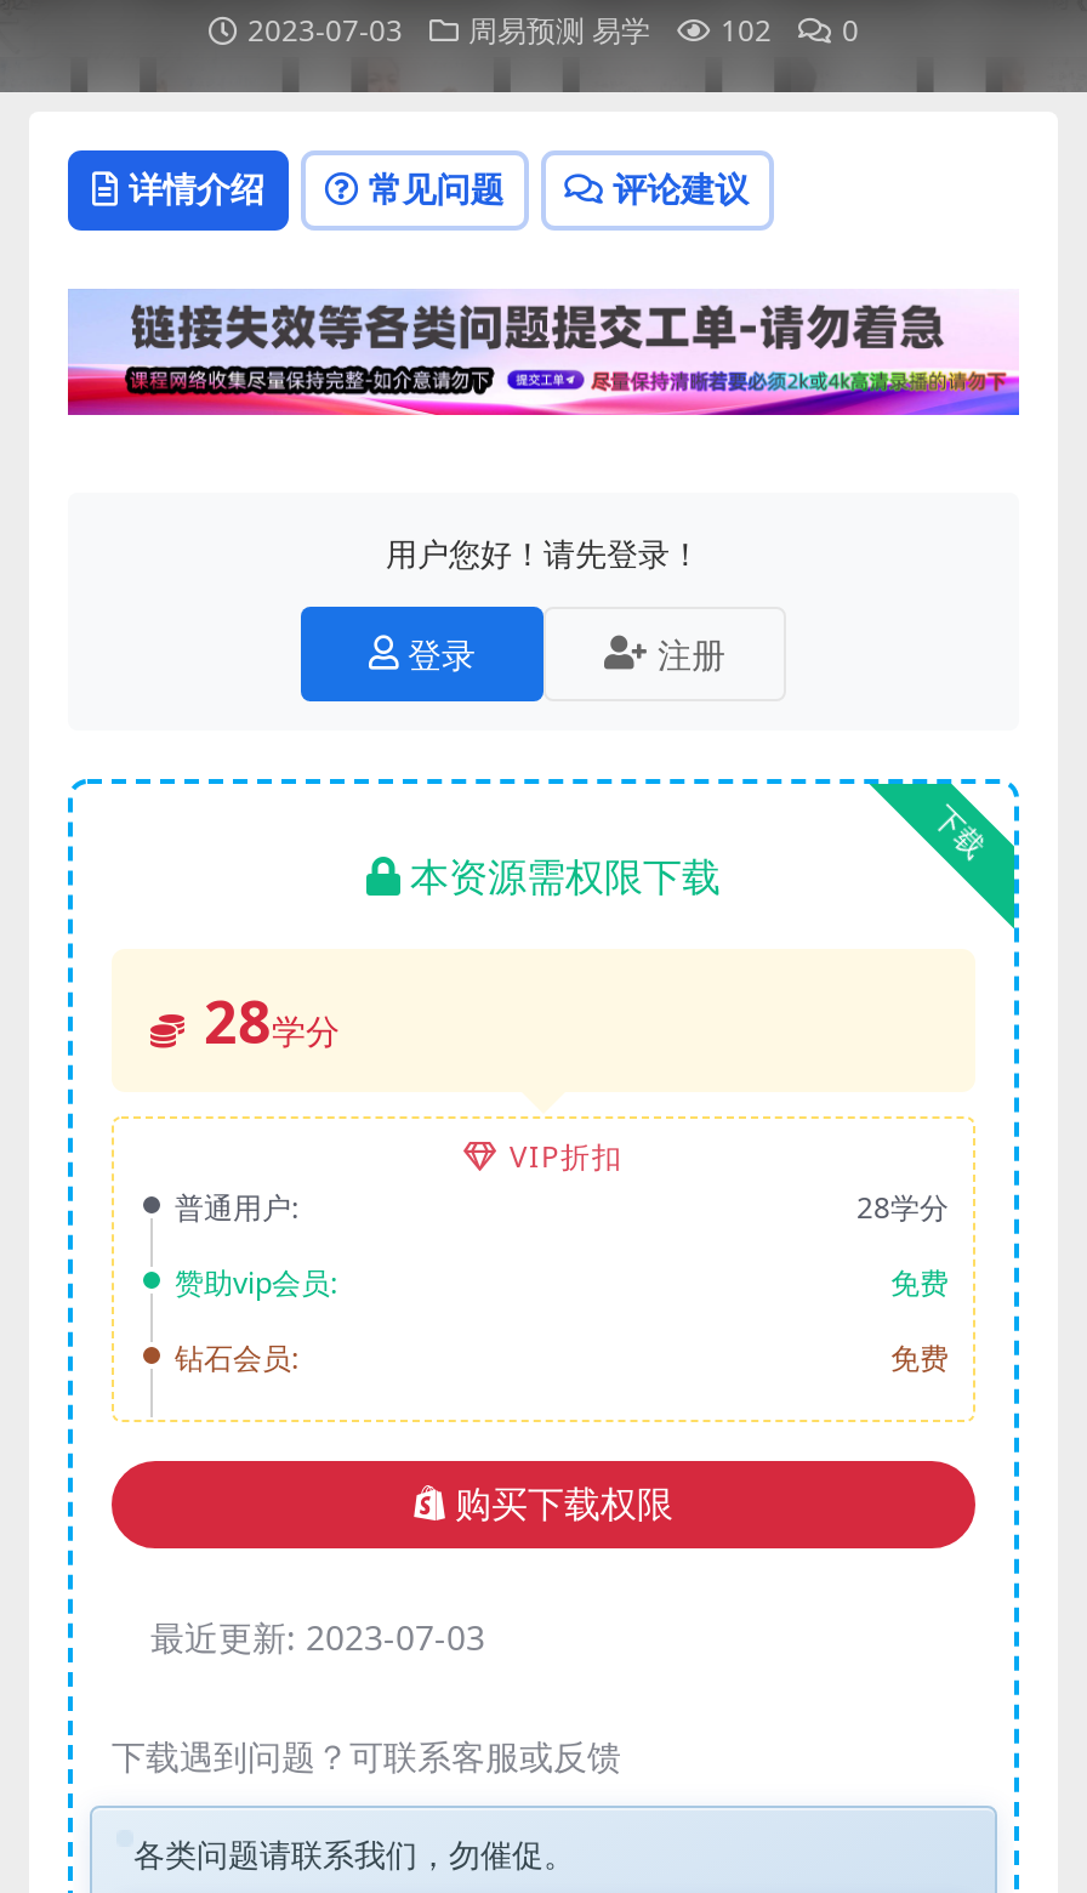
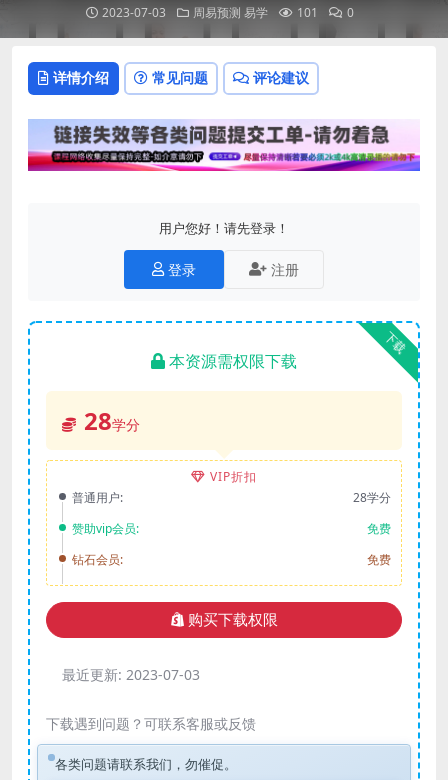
[247,10,859,51] 2023-07-03 周易预测 易学 102 0 -> [102,4,354,21] 2023-07-03 周易预测 易学 101 0

